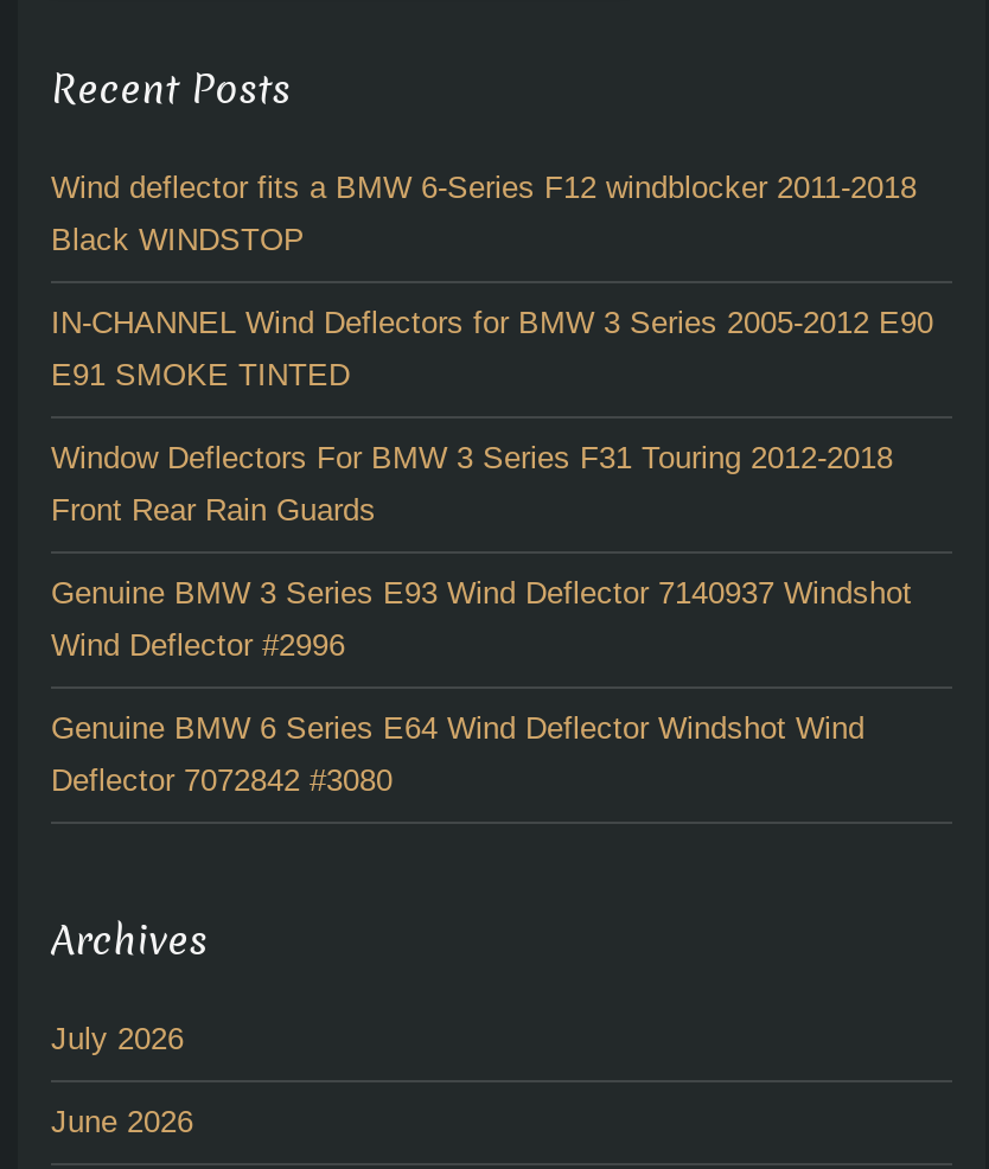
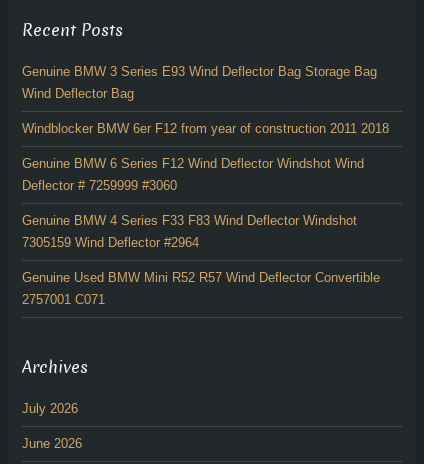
[51,170,933,798] Wind deflector fits a BMW 6-Series F12 windblocker 2011-2018 | Black WINDSTOP | IN-CHANNEL Wind Deflectors for BMW 3 Series 2005-2012 E90 | E91 SMOKE TINTED | Window Deflectors For BMW 3 Series F31 Touring 2012-2018 | Front Rear Rain Guards | Genuine BMW 3 Series E93 Wind Deflector 7140937 Windshot | Wind Deflector #2996 | Genuine BMW 6 Series E64 Wind Deflector Windshot Wind | Deflector 7072842 #3080 -> [22,64,389,307] Genuine BMW 3 Series E93 Wind Deflector Bag Storage Bag | Wind Deflector Bag | Windblocker BMW 6er F12 from year of construction 2011 2018 | Genuine BMW 6 Series F12 Wind Deflector Windshot Wind | Deflector # 7259999 #3060 | Genuine BMW 4 Series F33 F83 Wind Deflector Windshot | 7305159 Wind Deflector #2964 | Genuine Used BMW Mini R52 R57 Wind Deflector Convertible | 2757001 C071

